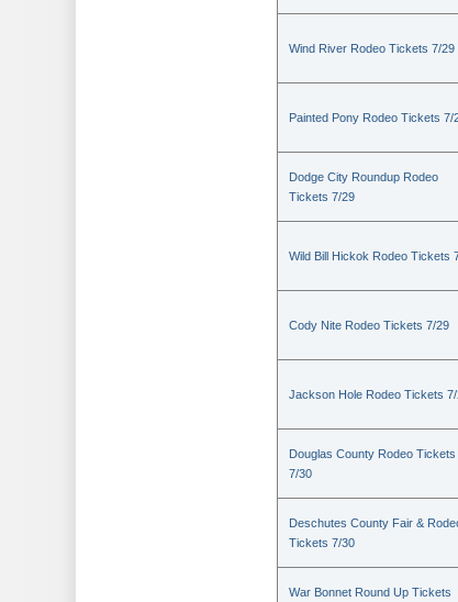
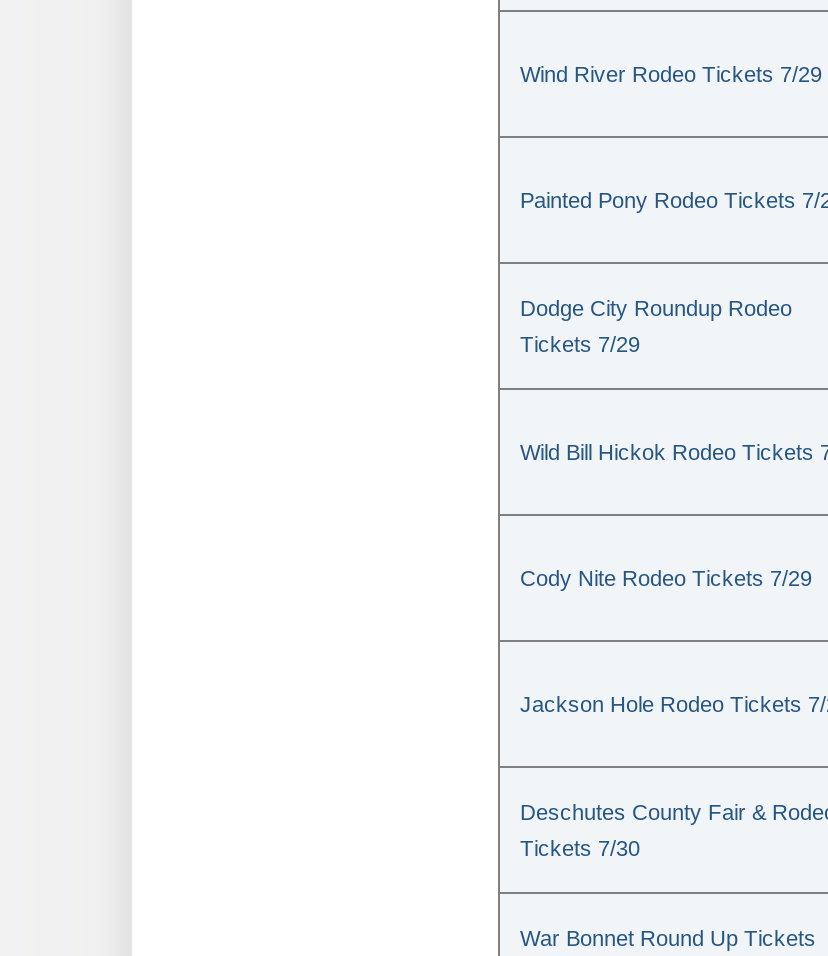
[289,447,456,480] Douglas County Rodeo Tickets | 7/30 -> none

